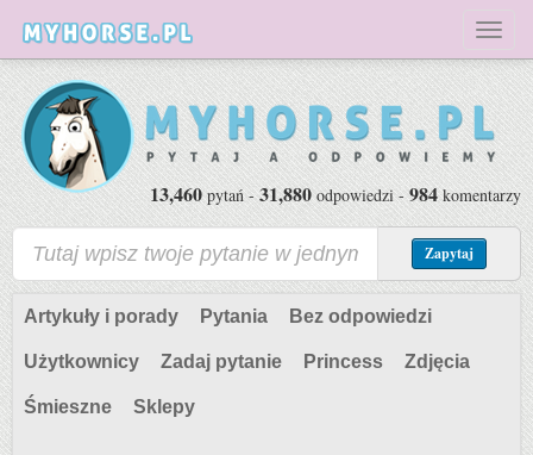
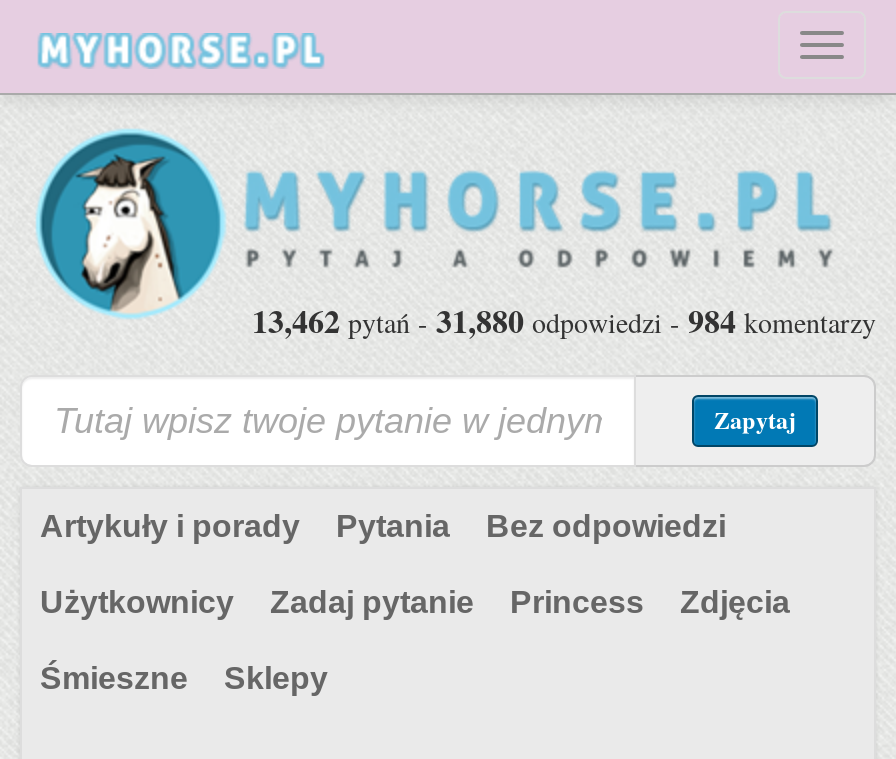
[150,180,521,207] 13,460 pytań - 31,880 odpowiedzi - 984 komentarzy -> [252,297,876,343] 13,462 pytań - 31,880 odpowiedzi - 984 komentarzy

